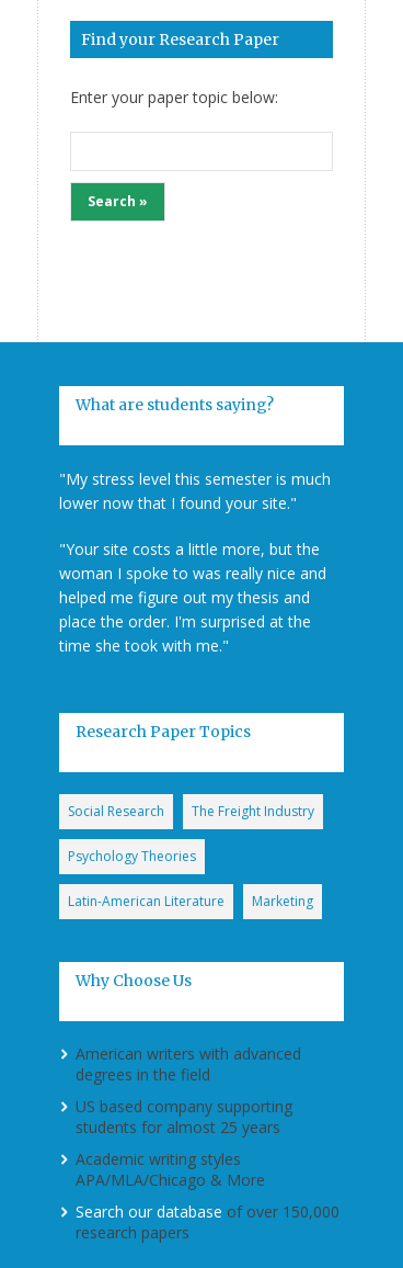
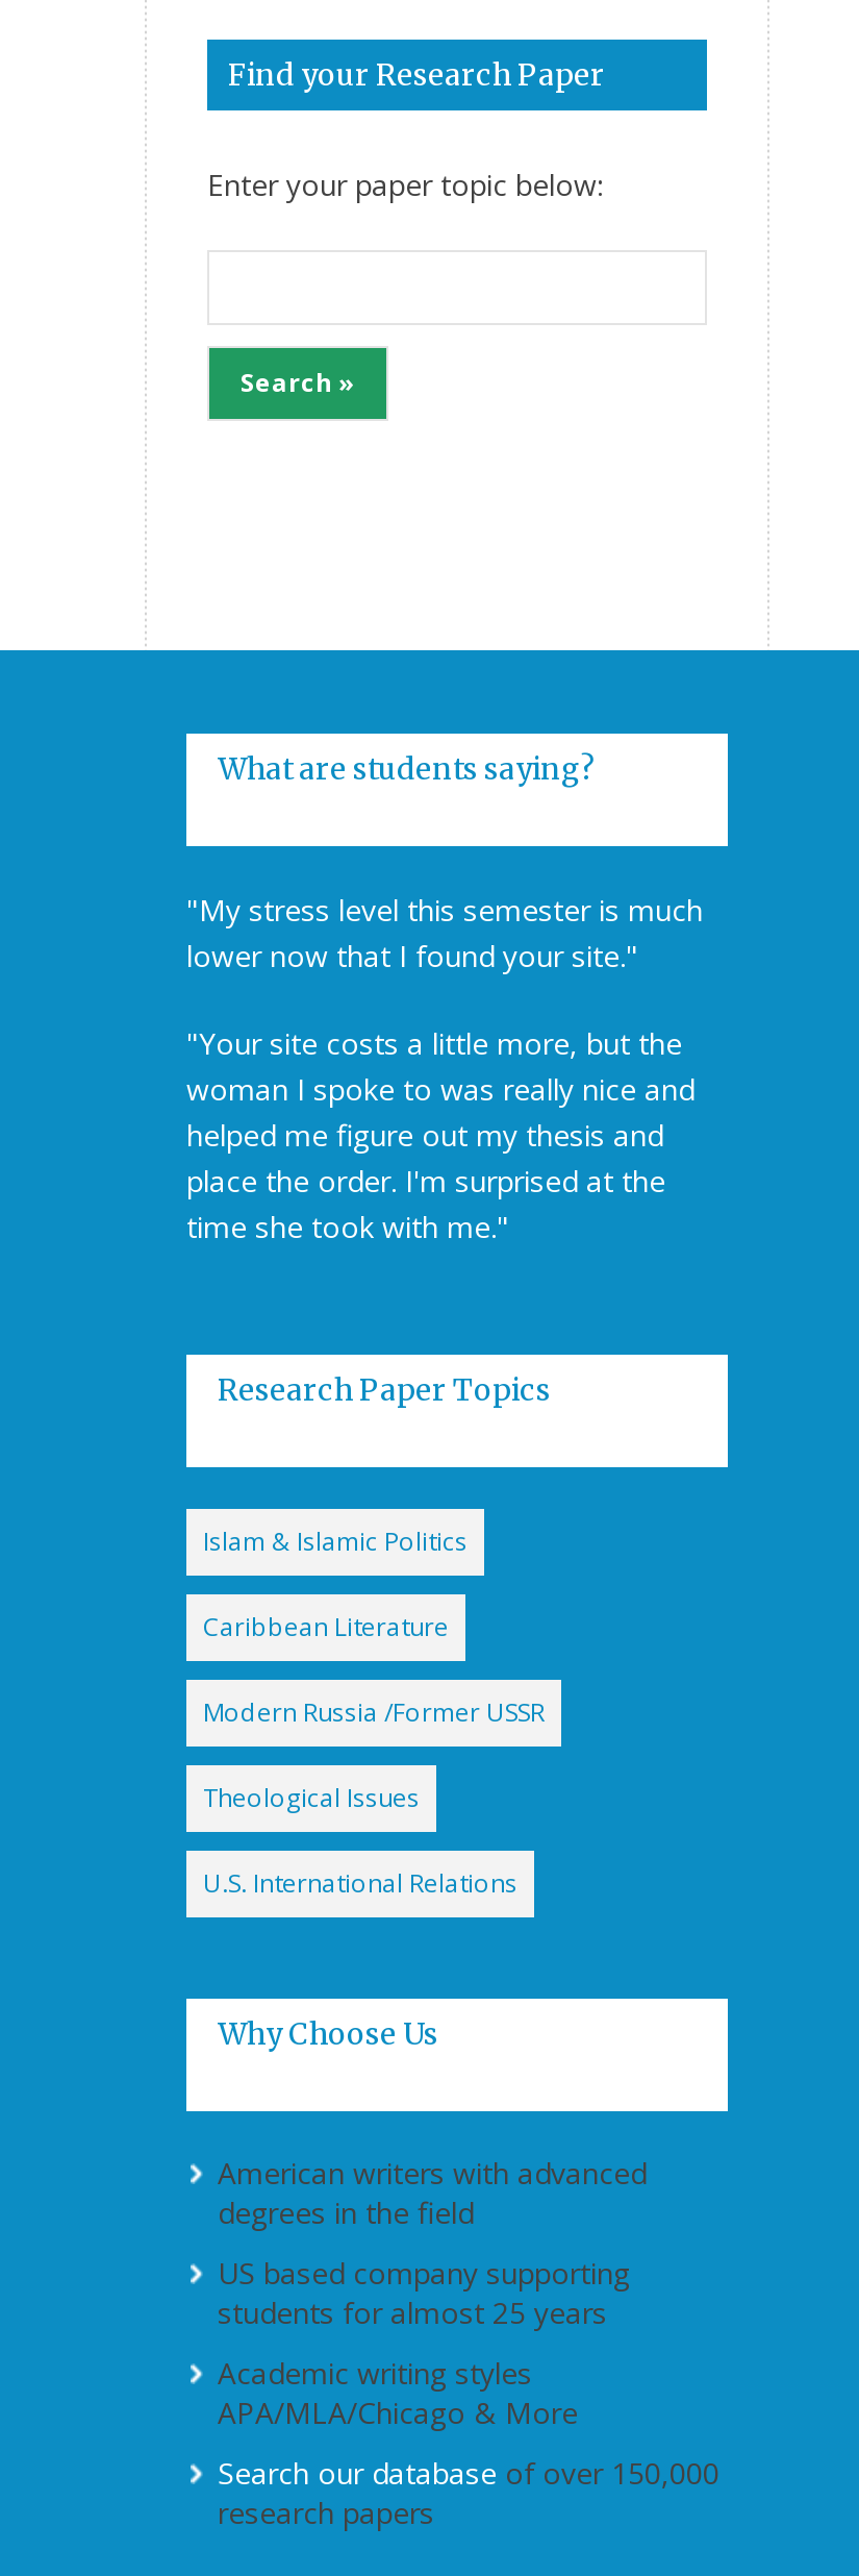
[68,802,314,910] Social Research | The Freight Industry | Psychology Theories | Latin-American Literature | Marketing -> [203,1524,545,1901] Islam & Islamic Politics | Caribbean Literature | Modern Russia /Former USSR | Theological Issues | U.S. International Relations

